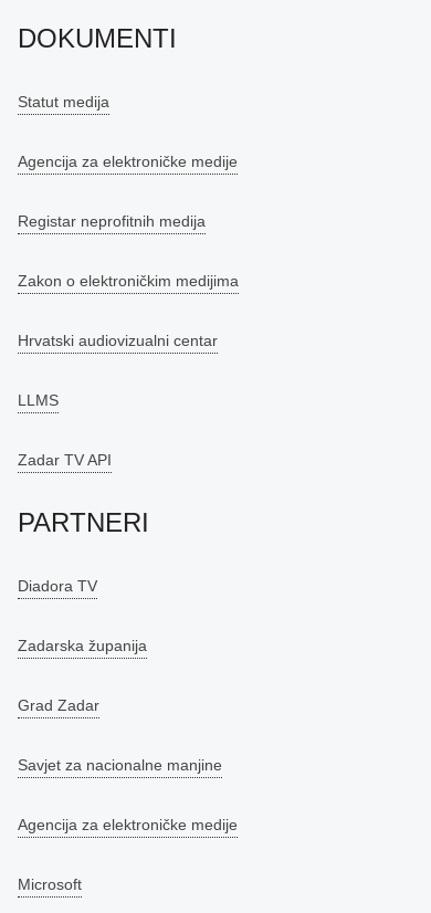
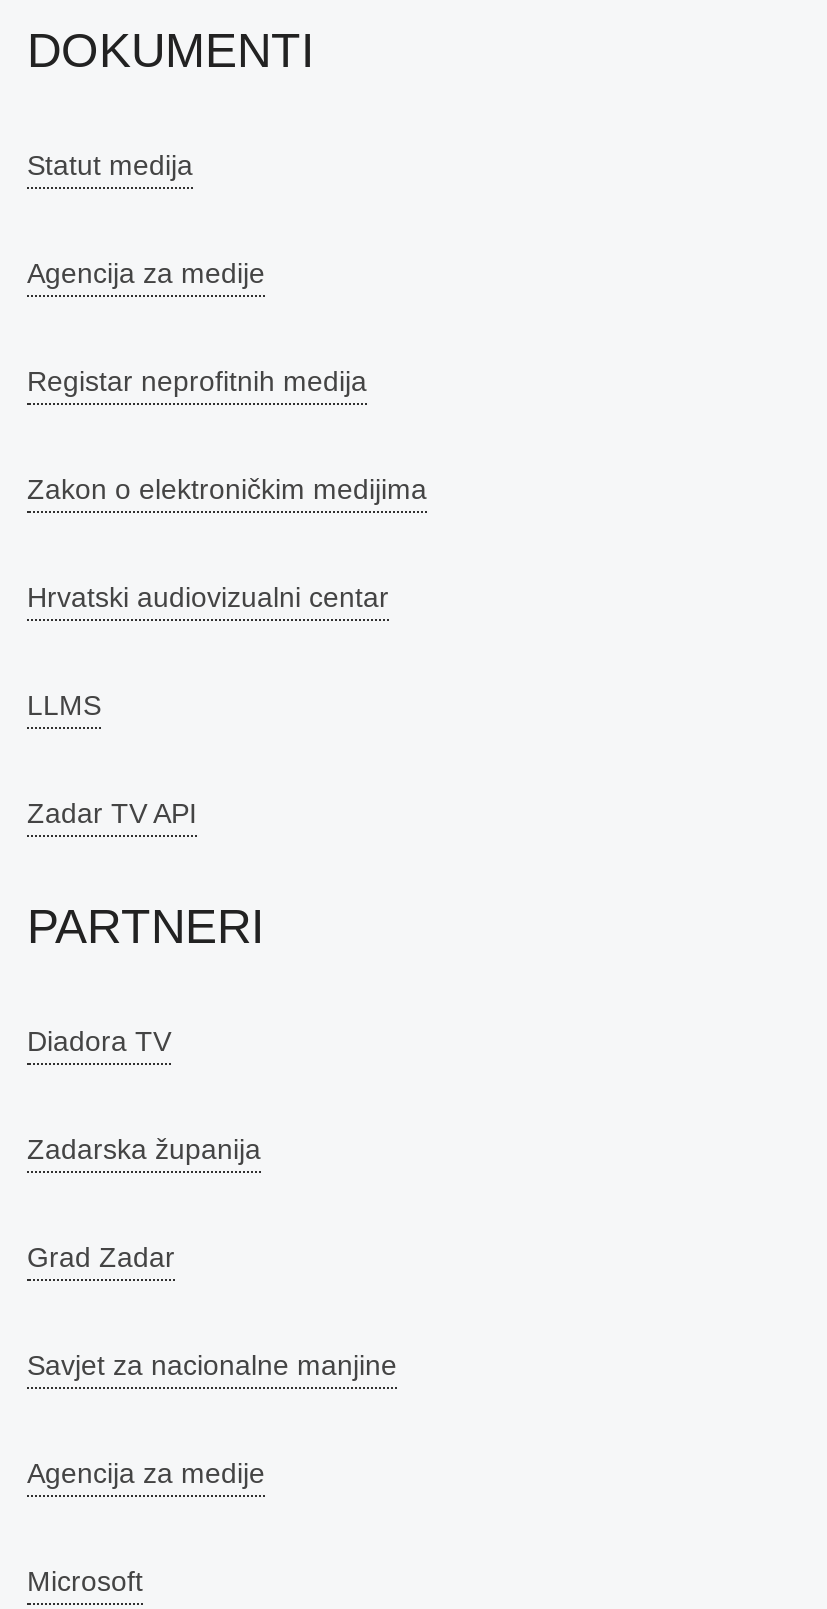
[18,153,238,170] Agencija za elektroničke medije -> [27,257,265,289] Agencija za medije
[18,816,238,833] Agencija za elektroničke medije -> [27,1457,265,1489] Agencija za medije

